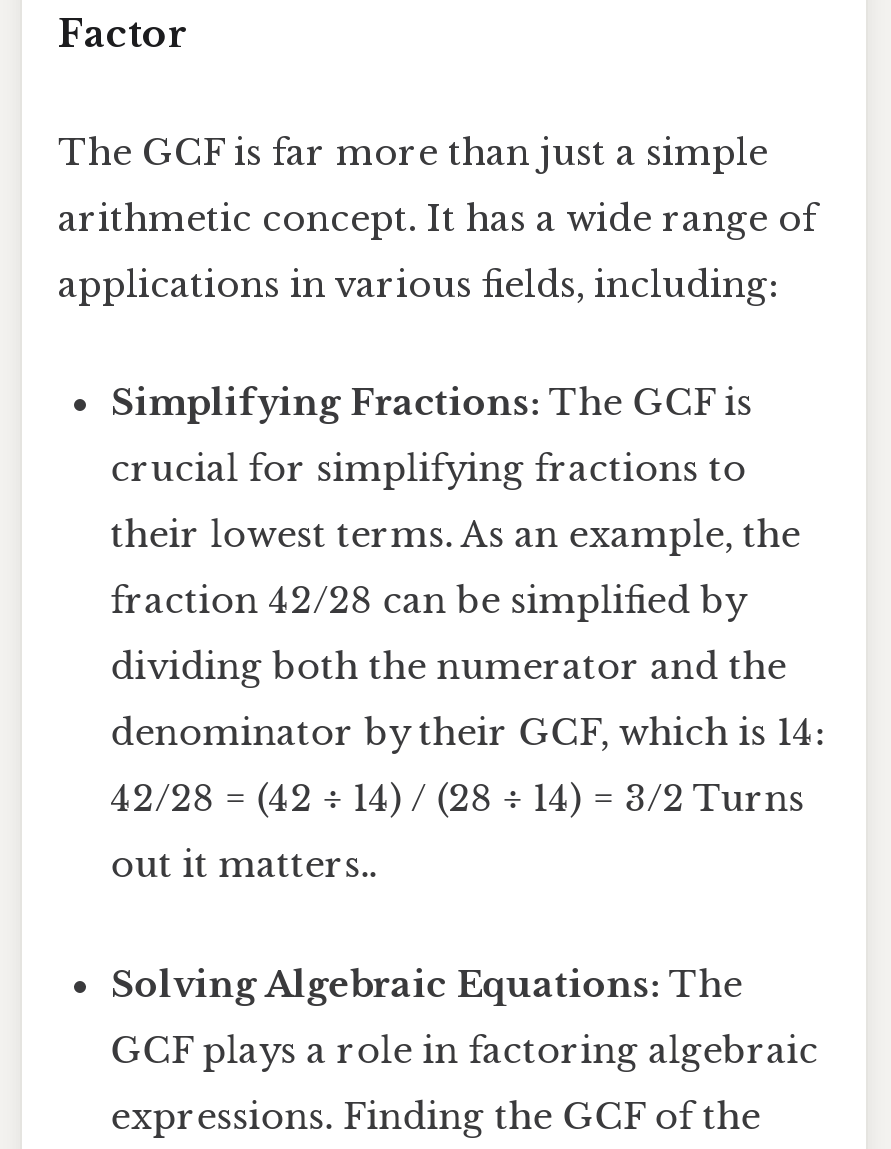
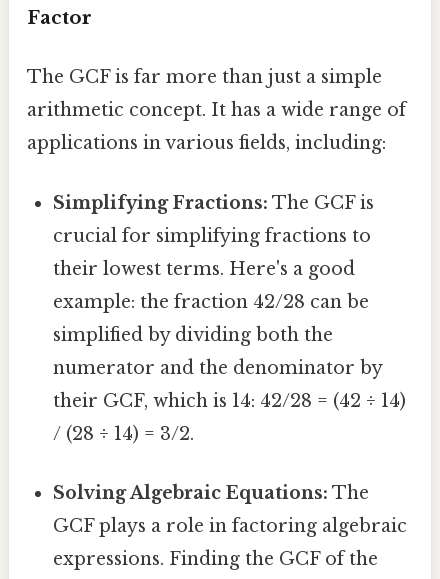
[110,514,800,558] their lowest terms. As an example, the -> [53,258,355,280] their lowest terms. Here's a good
[110,580,744,624] fraction 42/28 can be simplified by -> [53,291,369,313] example: the fraction 42/28 can be
[110,646,786,690] dividing both the numerator and the -> [53,324,333,346] simplified by dividing both the
[110,712,822,756] denominator by their GCF, which is 14: -> [53,357,382,379] numerator and the denominator by
[110,778,804,822] 42/28 = (42 ÷ 14) / (28 ÷ 14) = 3/2 Turns -> [53,390,406,412] their GCF, which is 14: 42/28 = (42 ÷ 14)
[110,844,376,888] out it matters.. -> [53,423,194,445] / (28 ÷ 14) = 3/2.

